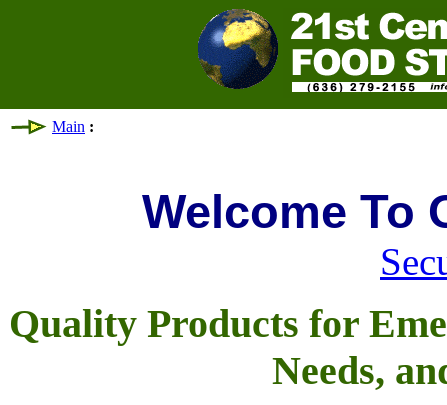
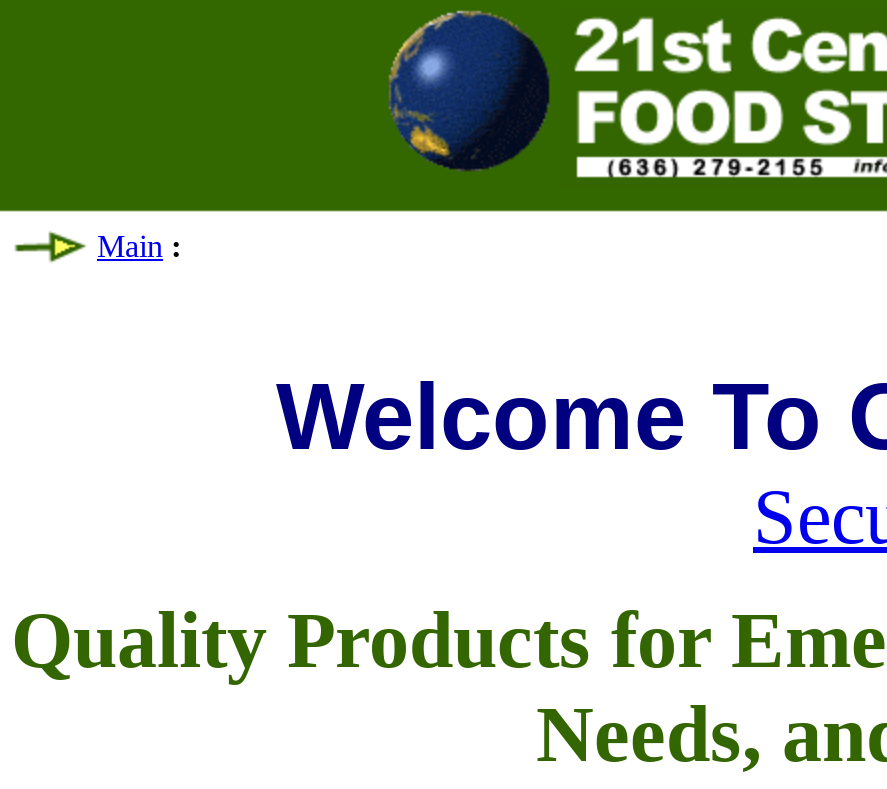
[198,10,271,84] [image] -> [389,13,533,161] [image]

